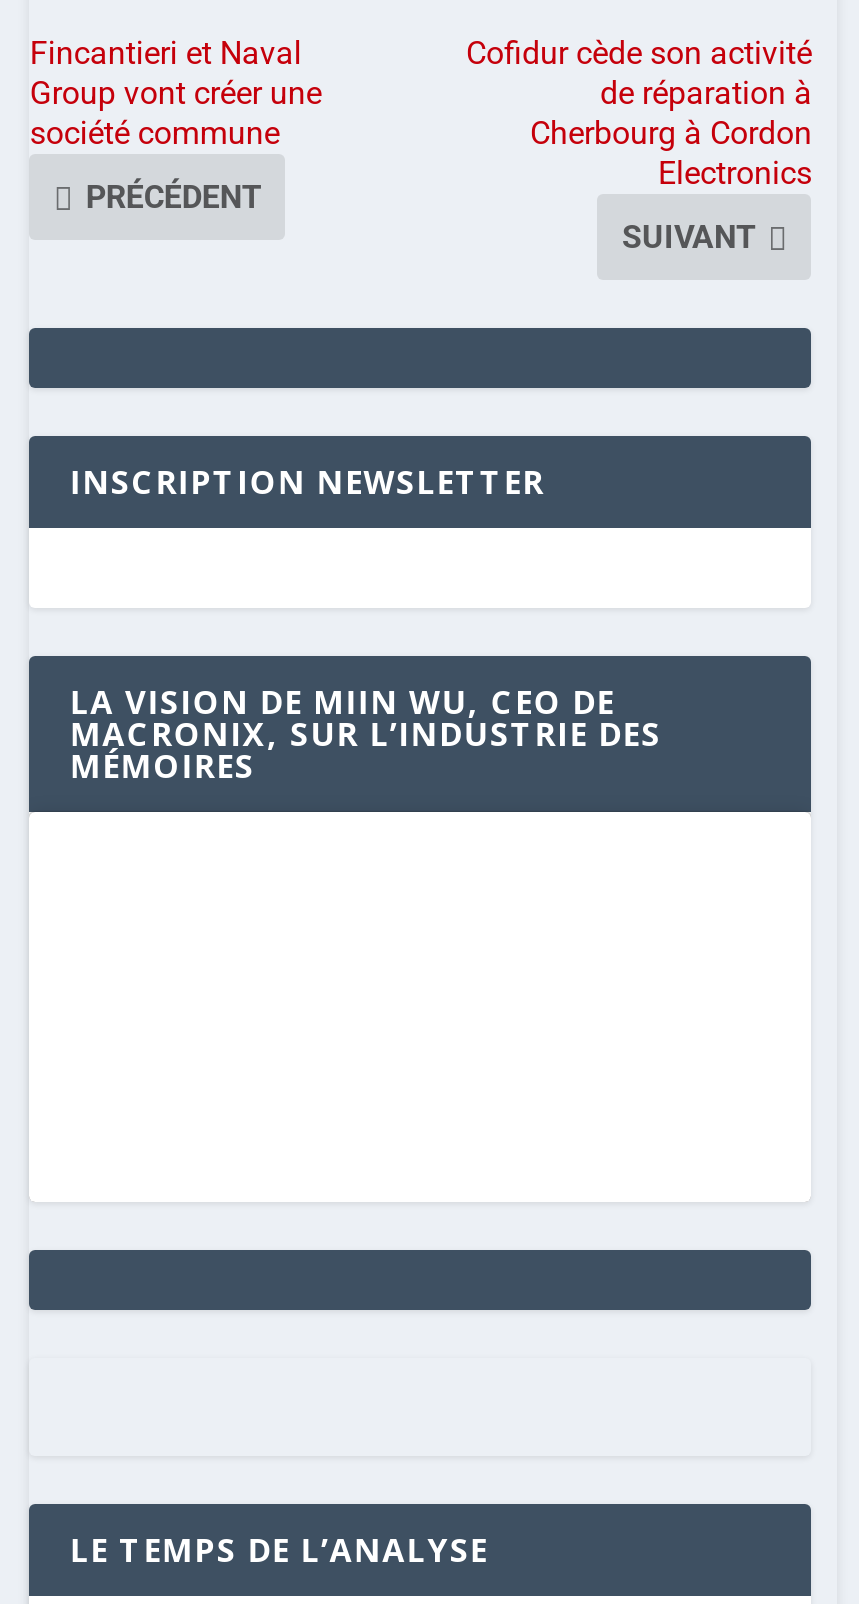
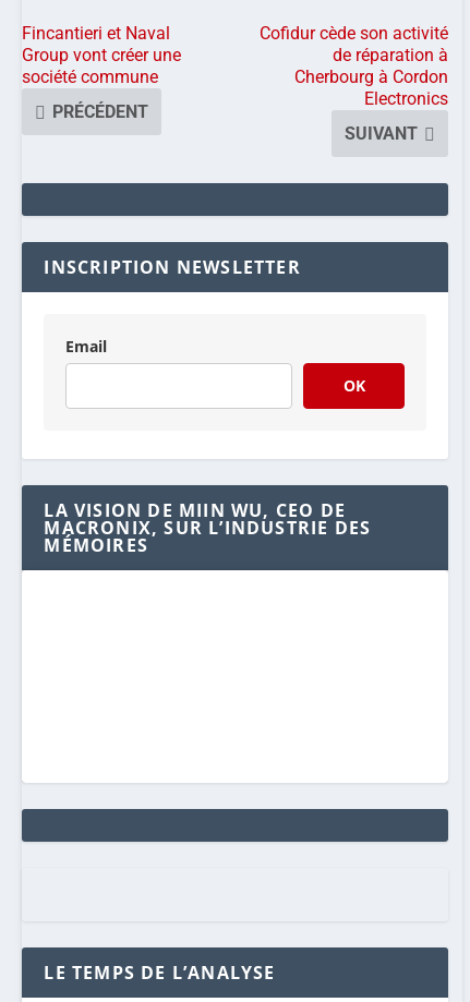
none -> [66,336,365,396] Email | OK

